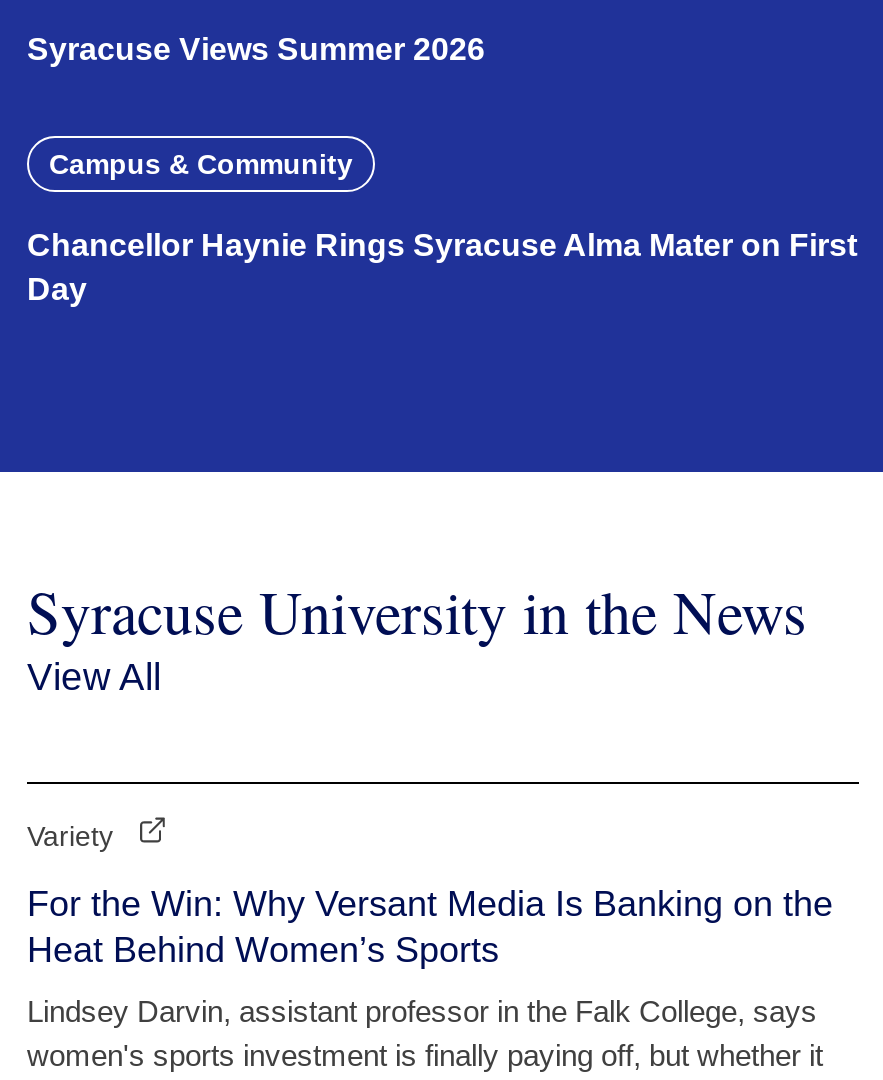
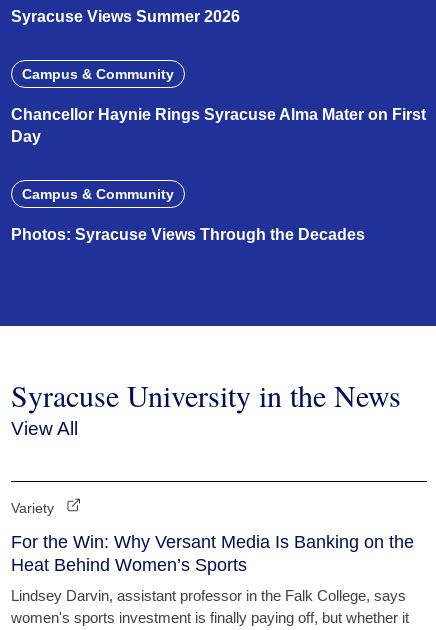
none -> [11,186,365,243] Campus & Community | Photos: Syracuse Views Through the Decades

